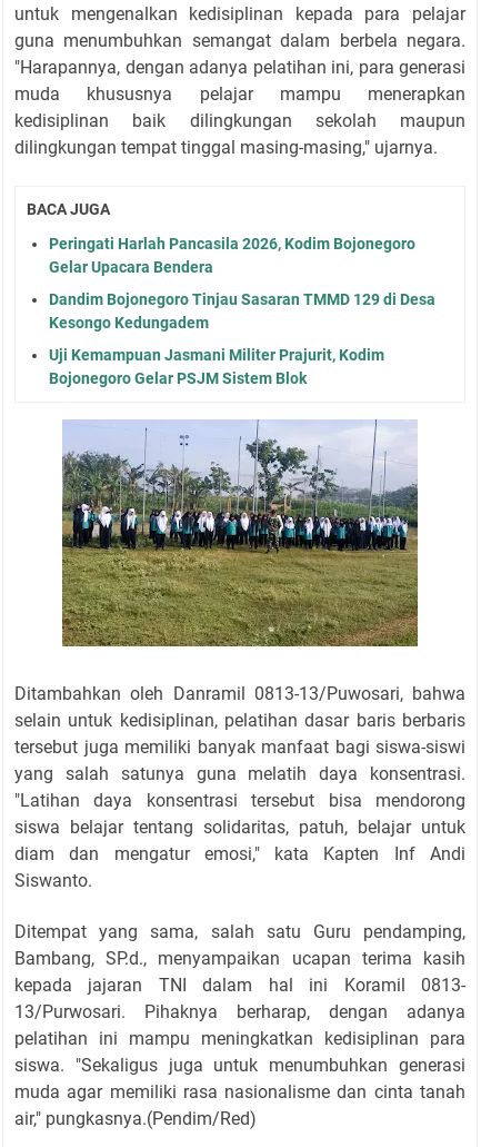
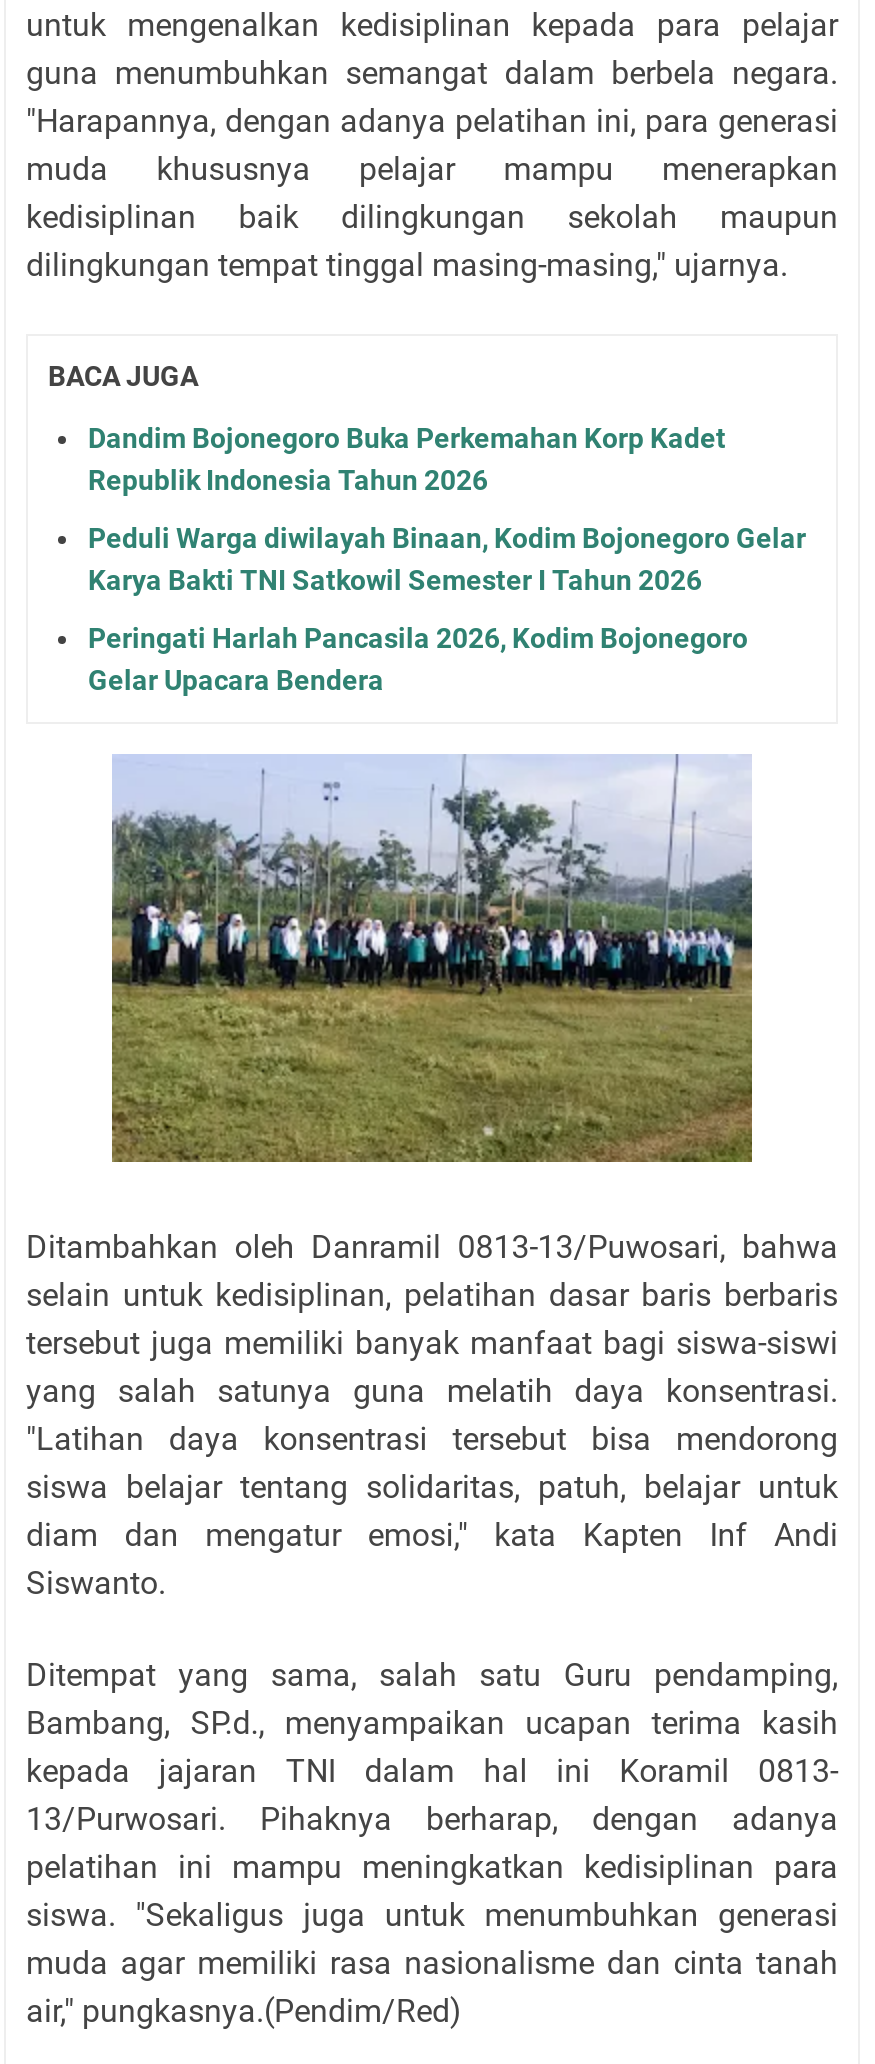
none -> [88,421,806,595] Dandim Bojonegoro Buka Perkemahan Korp Kadet | Republik Indonesia Tahun 2026 | Peduli Warga diwilayah Binaan, Kodim Bojonegoro Gelar | Karya Bakti TNI Satkowil Semester I Tahun 2026
moved [49,234,415,275] -> [88,621,748,695]: Peringati Harlah Pancasila 2026, Kodim Bojonegoro | Gelar Upacara Bendera
[49,290,435,387] Dandim Bojonegoro Tinjau Sasaran TMMD 129 di Desa | Kesongo Kedungadem | Uji Kemampuan Jasmani Militer Prajurit, Kodim | Bojonegoro Gelar PSJM Sistem Blok -> none

